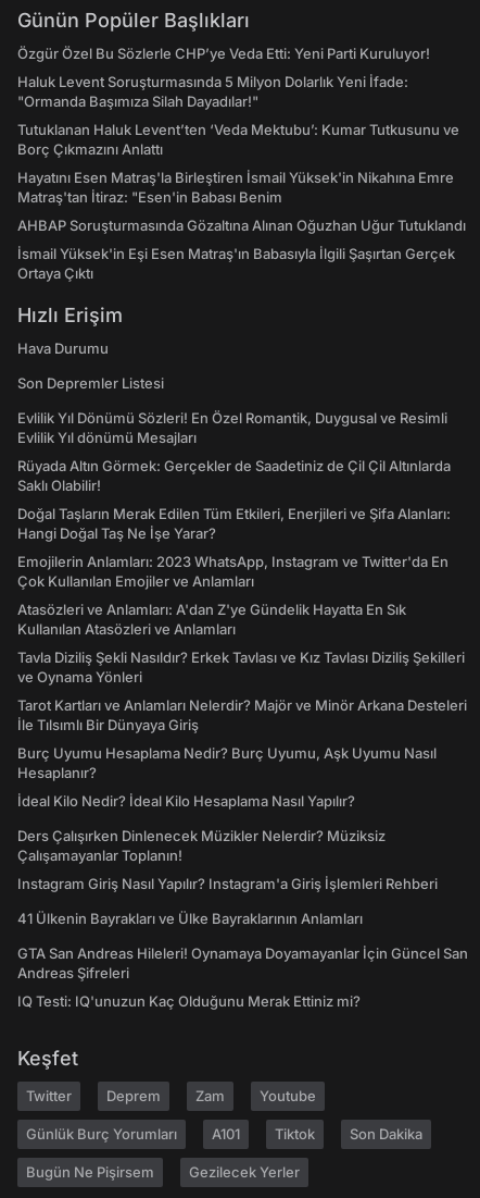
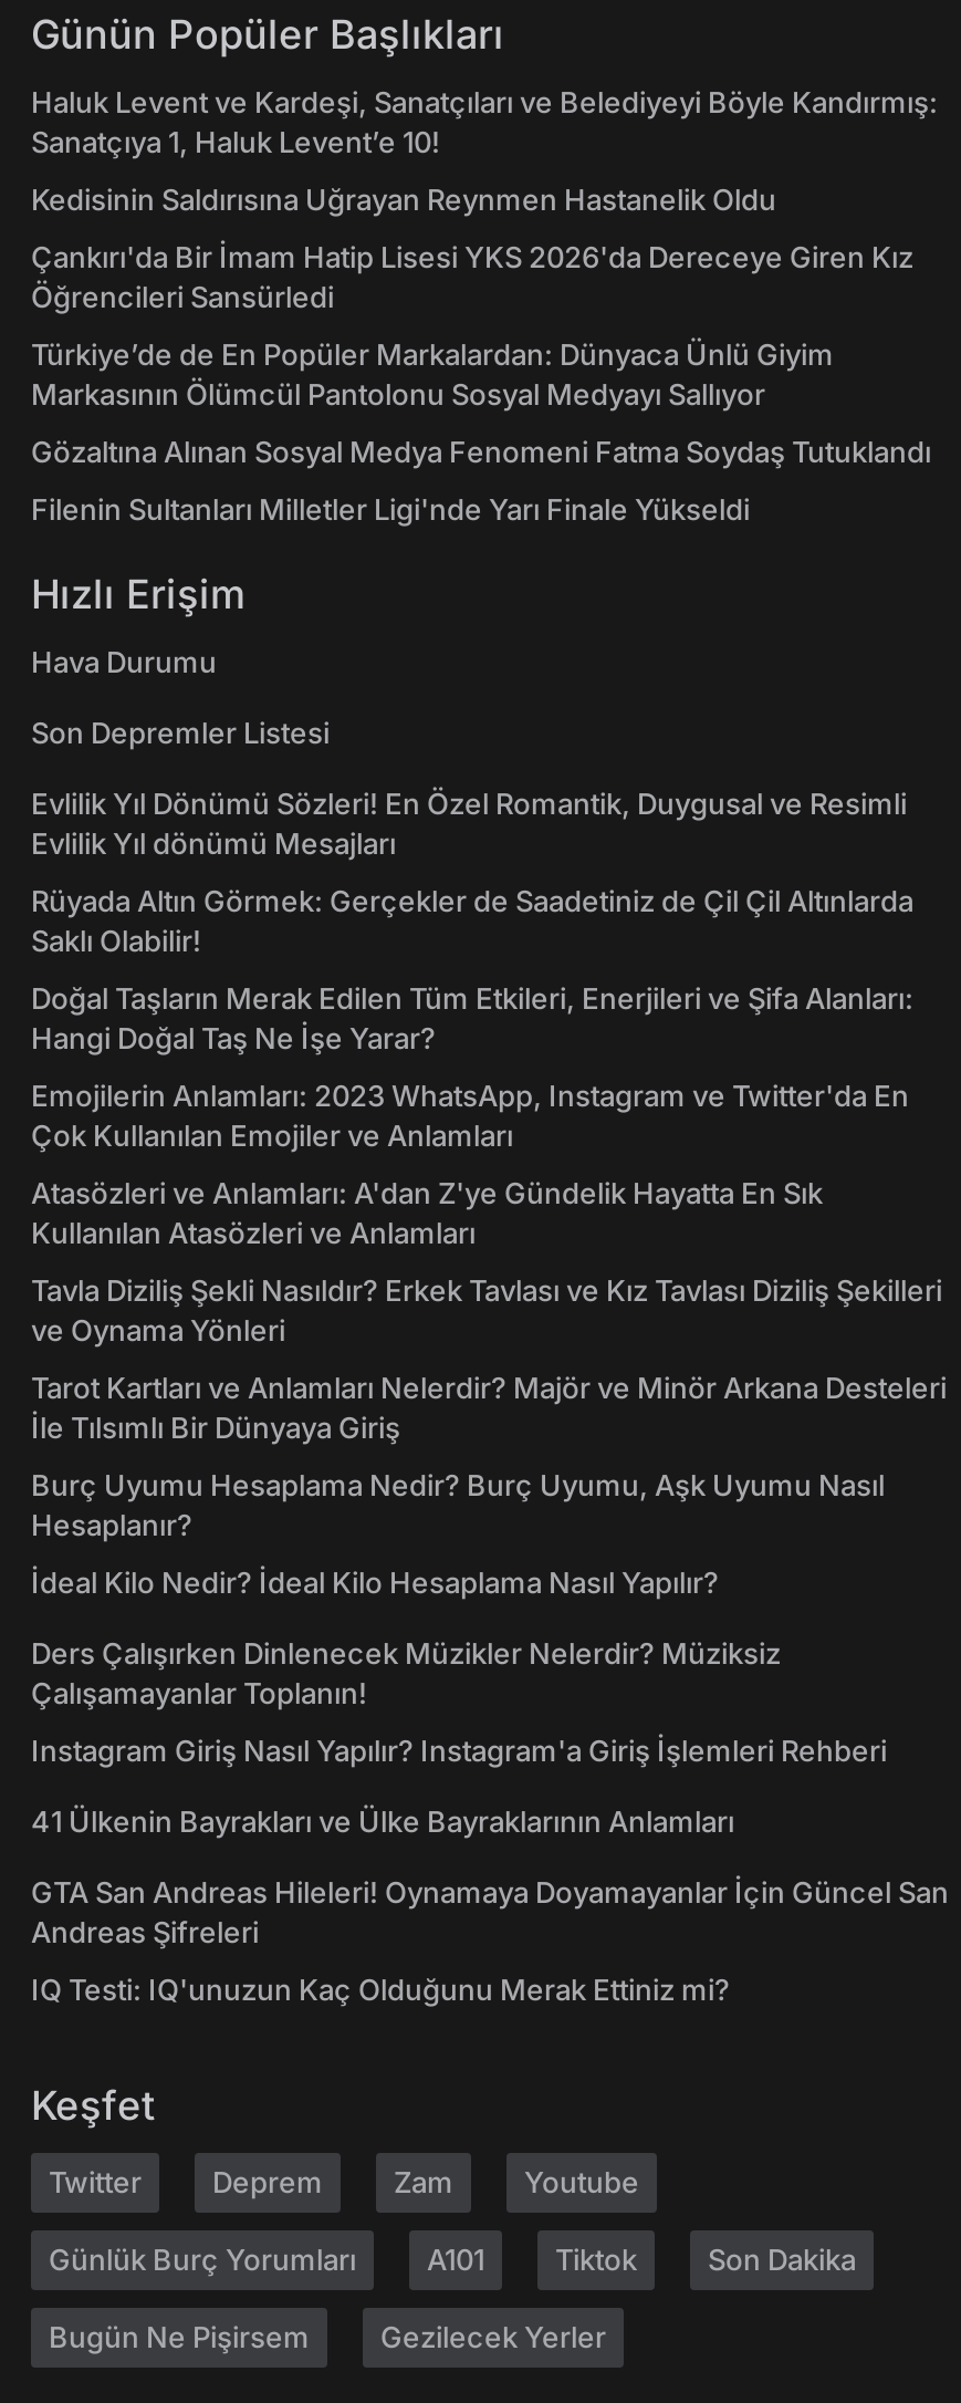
[17,45,430,62] Özgür Özel Bu Sözlerle CHP’ye Veda Etti: Yeni Parti Kuruluyor! -> [31,84,938,159] Haluk Levent ve Kardeşi, Sanatçıları ve Belediyeyi Böyle Kandırmış: | Sanatçıya 1, Haluk Levent’e 10!
[17,73,408,110] Haluk Levent Soruşturmasında 5 Milyon Dolarlık Yeni İfade: | "Ormanda Başımıza Silah Dayadılar!" -> [31,181,776,217] Kedisinin Saldırısına Uğrayan Reynmen Hastanelik Oldu
[17,121,459,158] Tutuklanan Haluk Levent’ten ‘Veda Mektubu’: Kumar Tutkusunu ve | Borç Çıkmazını Anlattı -> [31,239,913,314] Çankırı'da Bir İmam Hatip Lisesi YKS 2026'da Dereceye Giren Kız | Öğrencileri Sansürledi
[17,169,454,206] Hayatını Esen Matraş'la Birleştiren İsmail Yüksek'in Nikahına Emre | Matraş'tan İtiraz: "Esen'in Babası Benim -> [31,336,834,412] Türkiye’de de En Popüler Markalardan: Dünyaca Ünlü Giyim | Markasının Ölümcül Pantolonu Sosyal Medyayı Sallıyor
[17,217,466,234] AHBAP Soruşturmasında Gözaltına Alınan Oğuzhan Uğur Tutuklandı -> [31,434,931,469] Gözaltına Alınan Sosyal Medya Fenomeni Fatma Soydaş Tutuklandı
[17,245,455,282] İsmail Yüksek'in Eşi Esen Matraş'ın Babasıyla İlgili Şaşırtan Gerçek | Ortaya Çıktı -> [31,491,750,527] Filenin Sultanları Milletler Ligi'nde Yarı Finale Yükseldi

